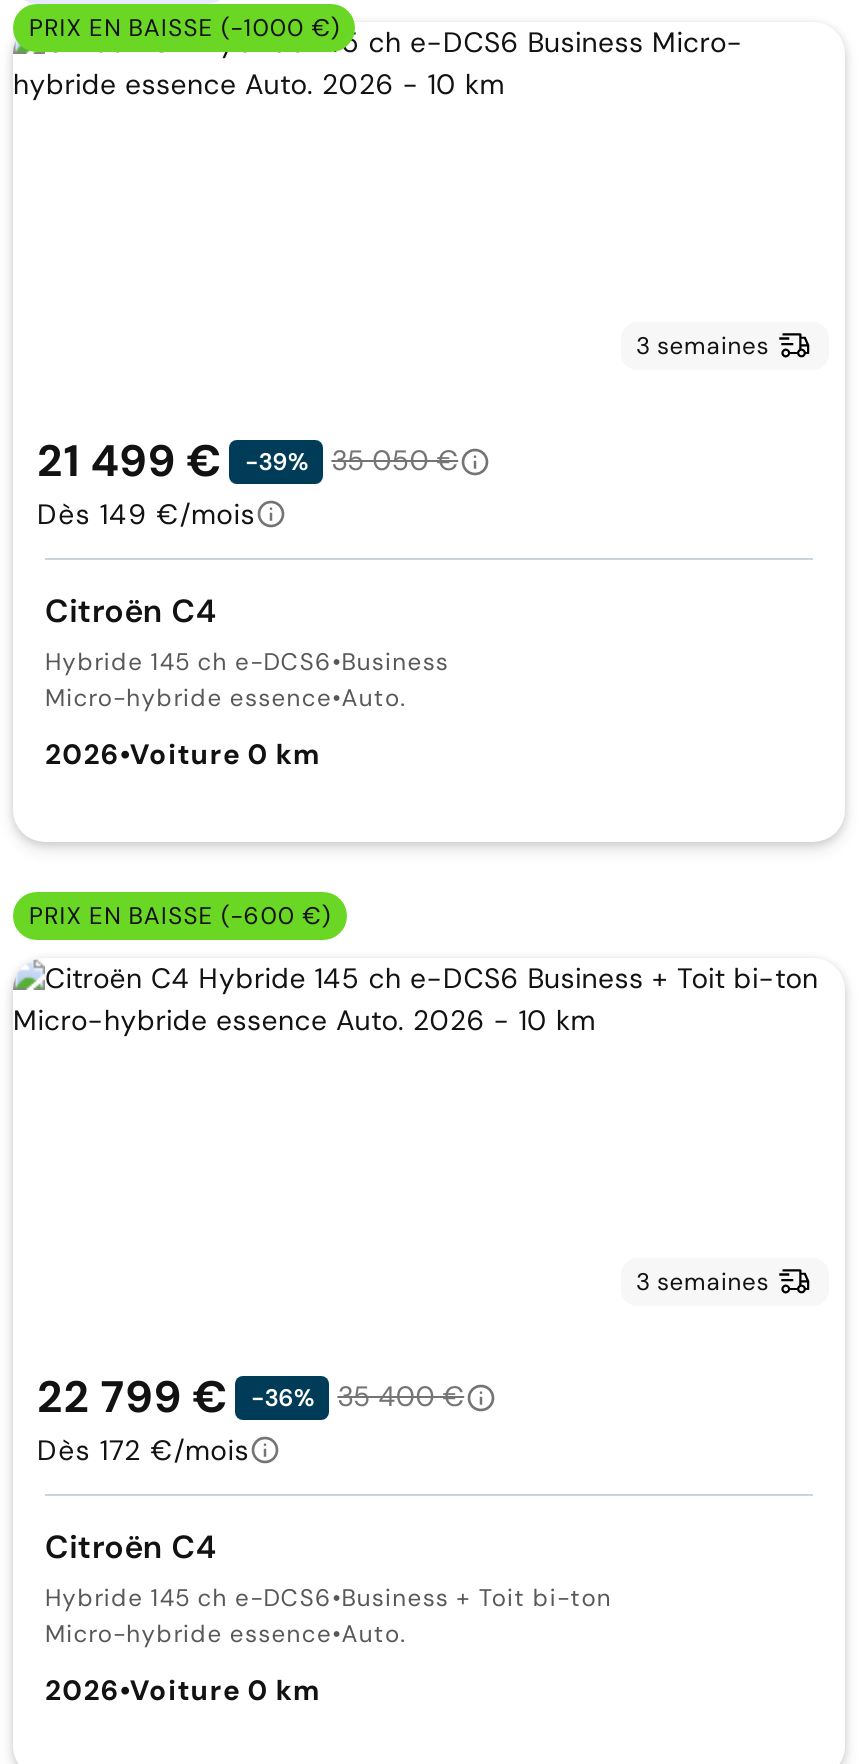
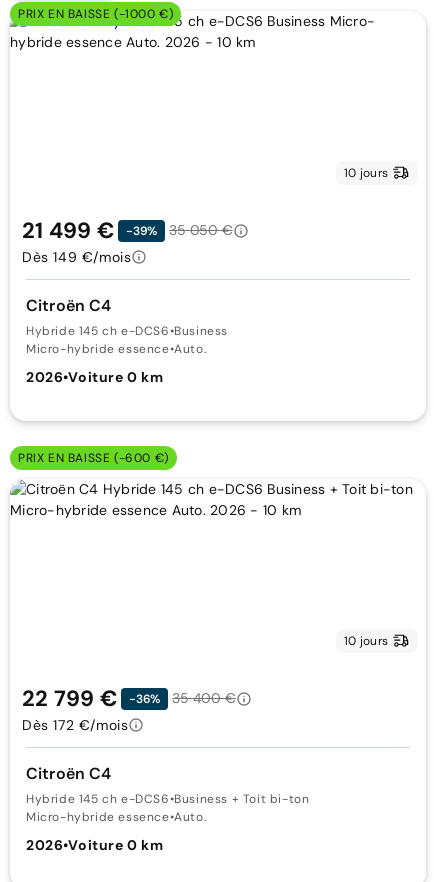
[636,330,769,362] 3 semaines -> [344,165,388,181] 10 jours
[636,1266,769,1298] 3 semaines -> [344,633,388,649] 10 jours

